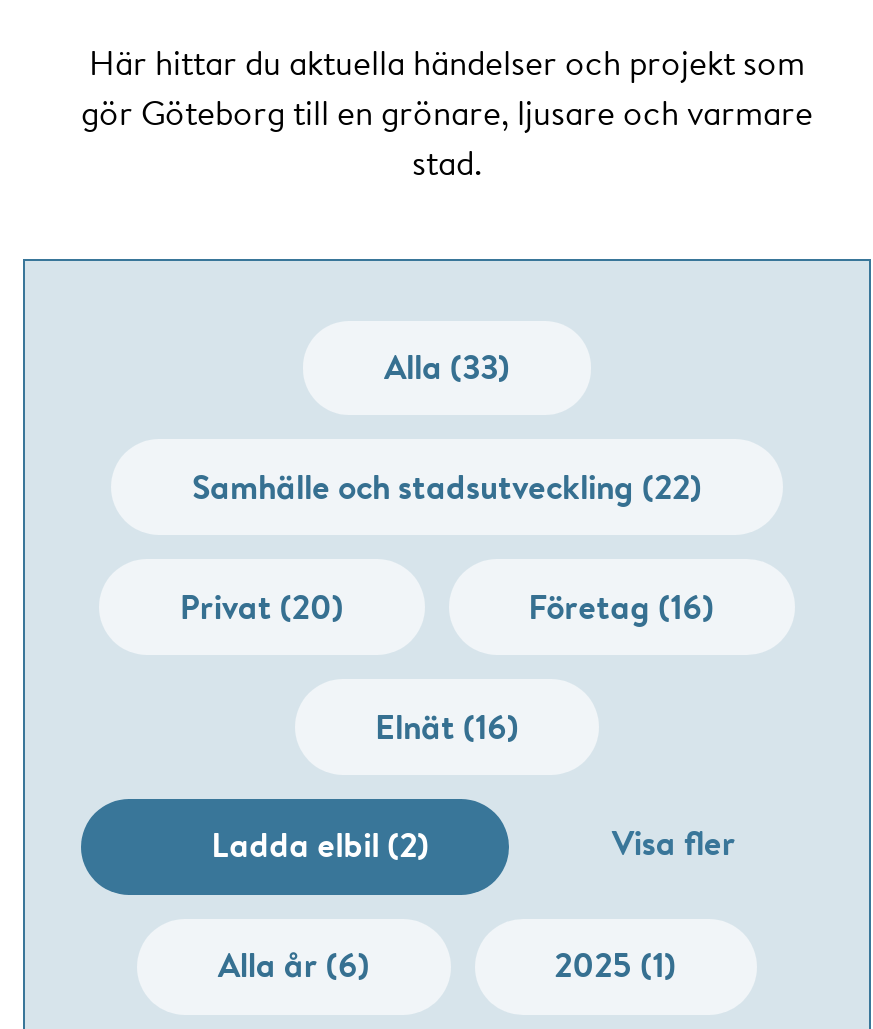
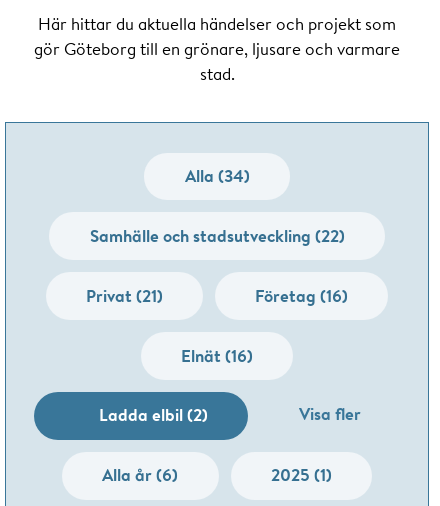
[384,342,510,388] Alla (33) -> [184,164,249,187] Alla (34)
[180,582,344,628] Privat (20) -> [86,284,163,307] Privat (21)

